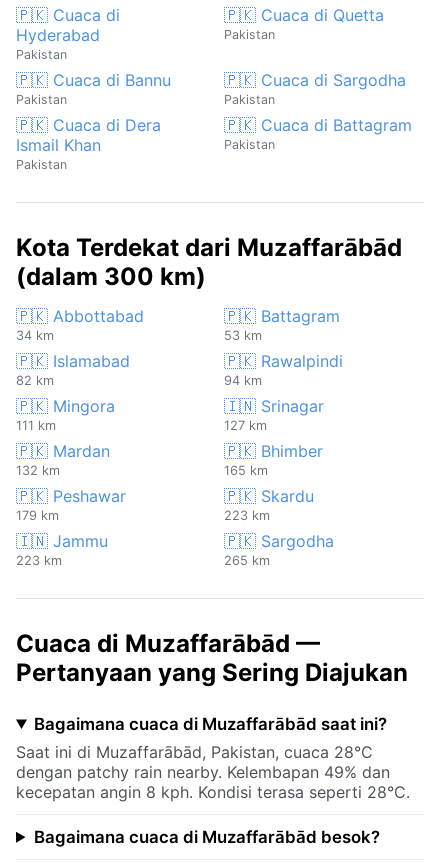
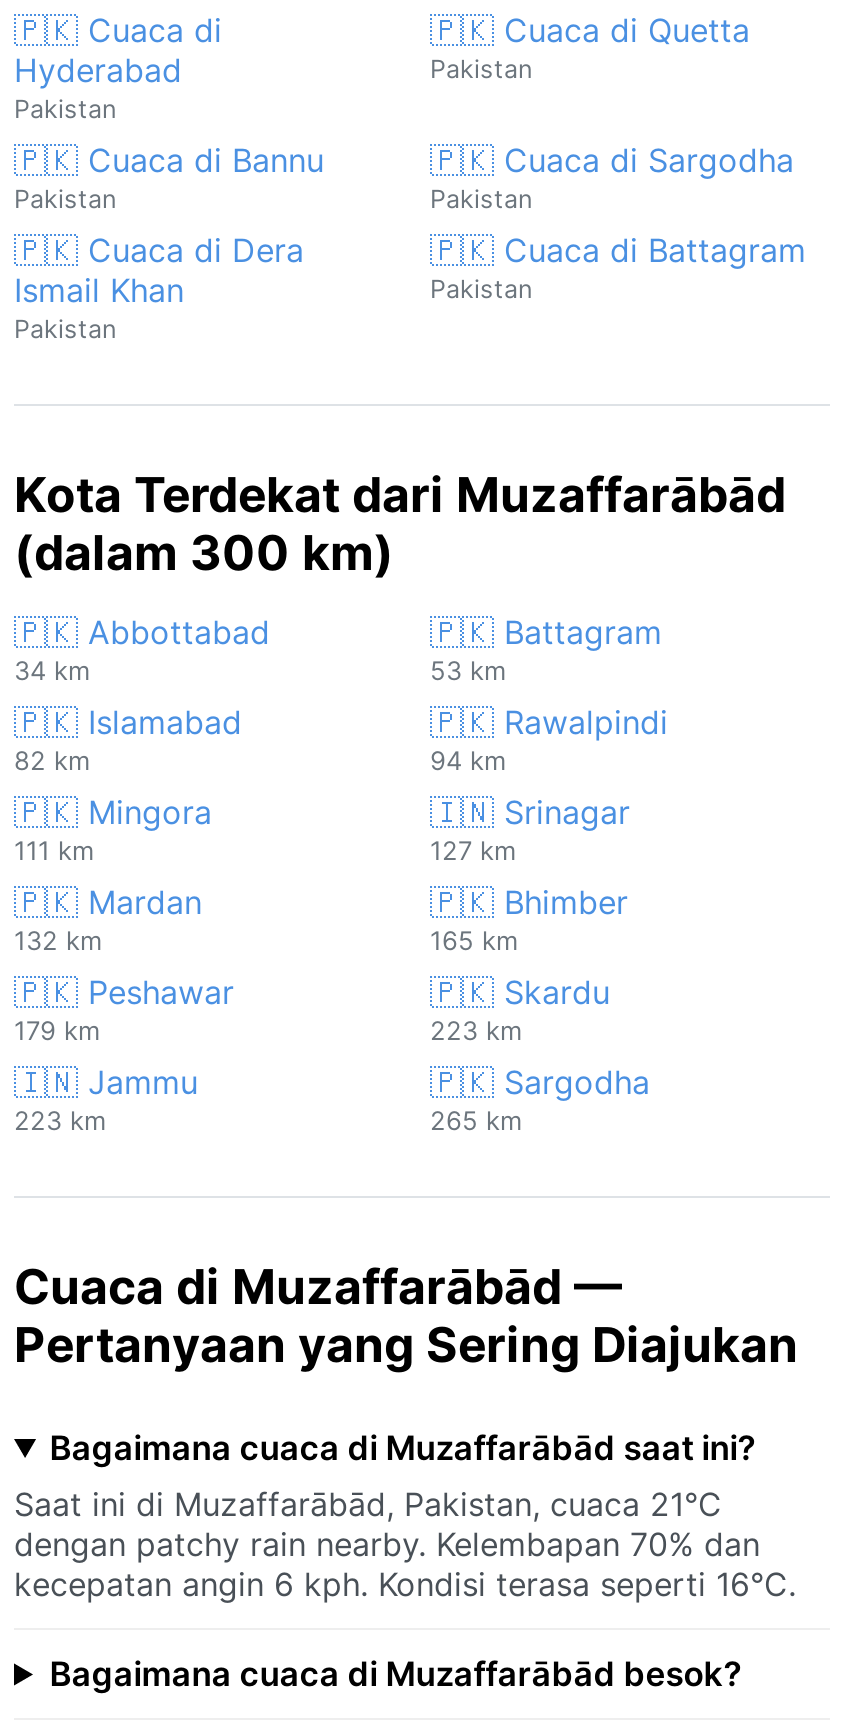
[16,742,373,762] Saat ini di Muzaffarābād, Pakistan, cuaca 28°C -> [14,1484,722,1524] Saat ini di Muzaffarābād, Pakistan, cuaca 21°C
[16,762,390,782] dengan patchy rain nearby. Kelembapan 49% dan -> [14,1524,760,1564] dengan patchy rain nearby. Kelembapan 70% dan
[16,782,410,802] kecepatan angin 8 kph. Kondisi terasa seperti 28°C. -> [14,1564,796,1604] kecepatan angin 6 kph. Kondisi terasa seperti 16°C.

